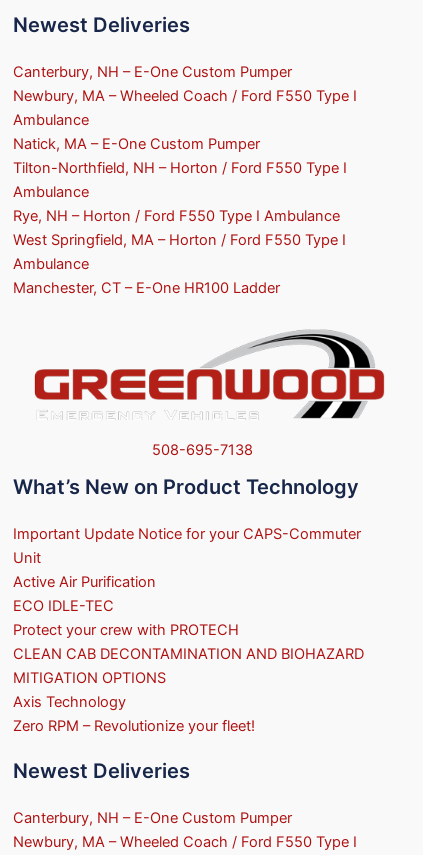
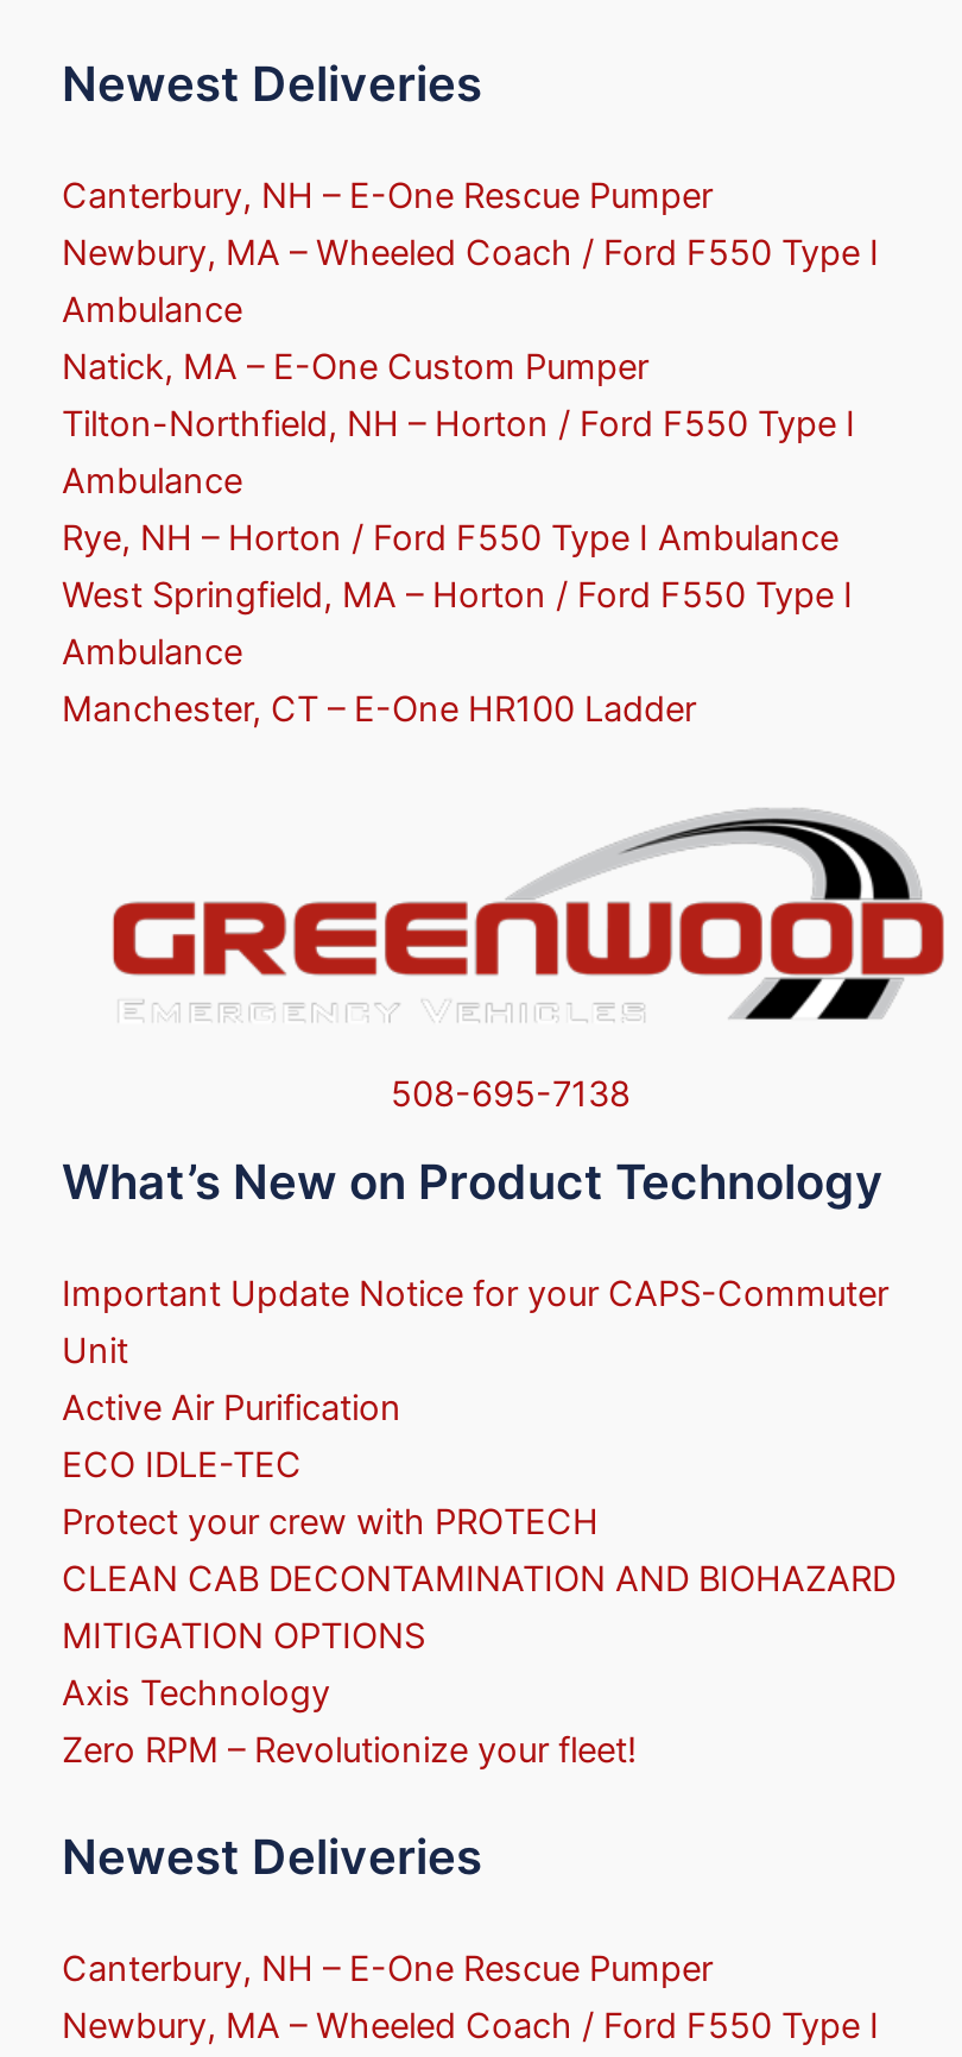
[13,63,292,81] Canterbury, NH – E-One Custom Pumper -> [62,175,713,218] Canterbury, NH – E-One Rescue Pumper
[13,809,292,827] Canterbury, NH – E-One Custom Pumper -> [62,1948,713,1991] Canterbury, NH – E-One Rescue Pumper

